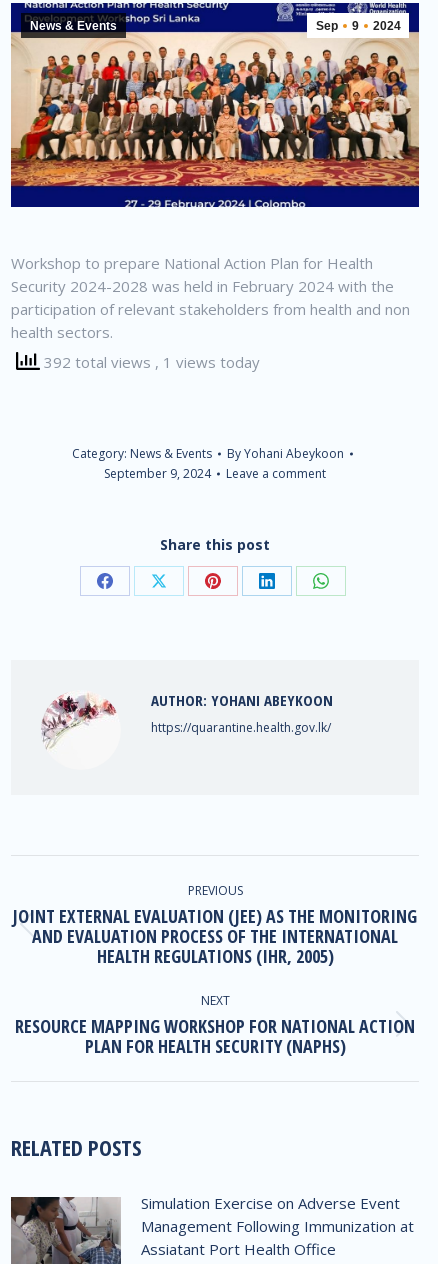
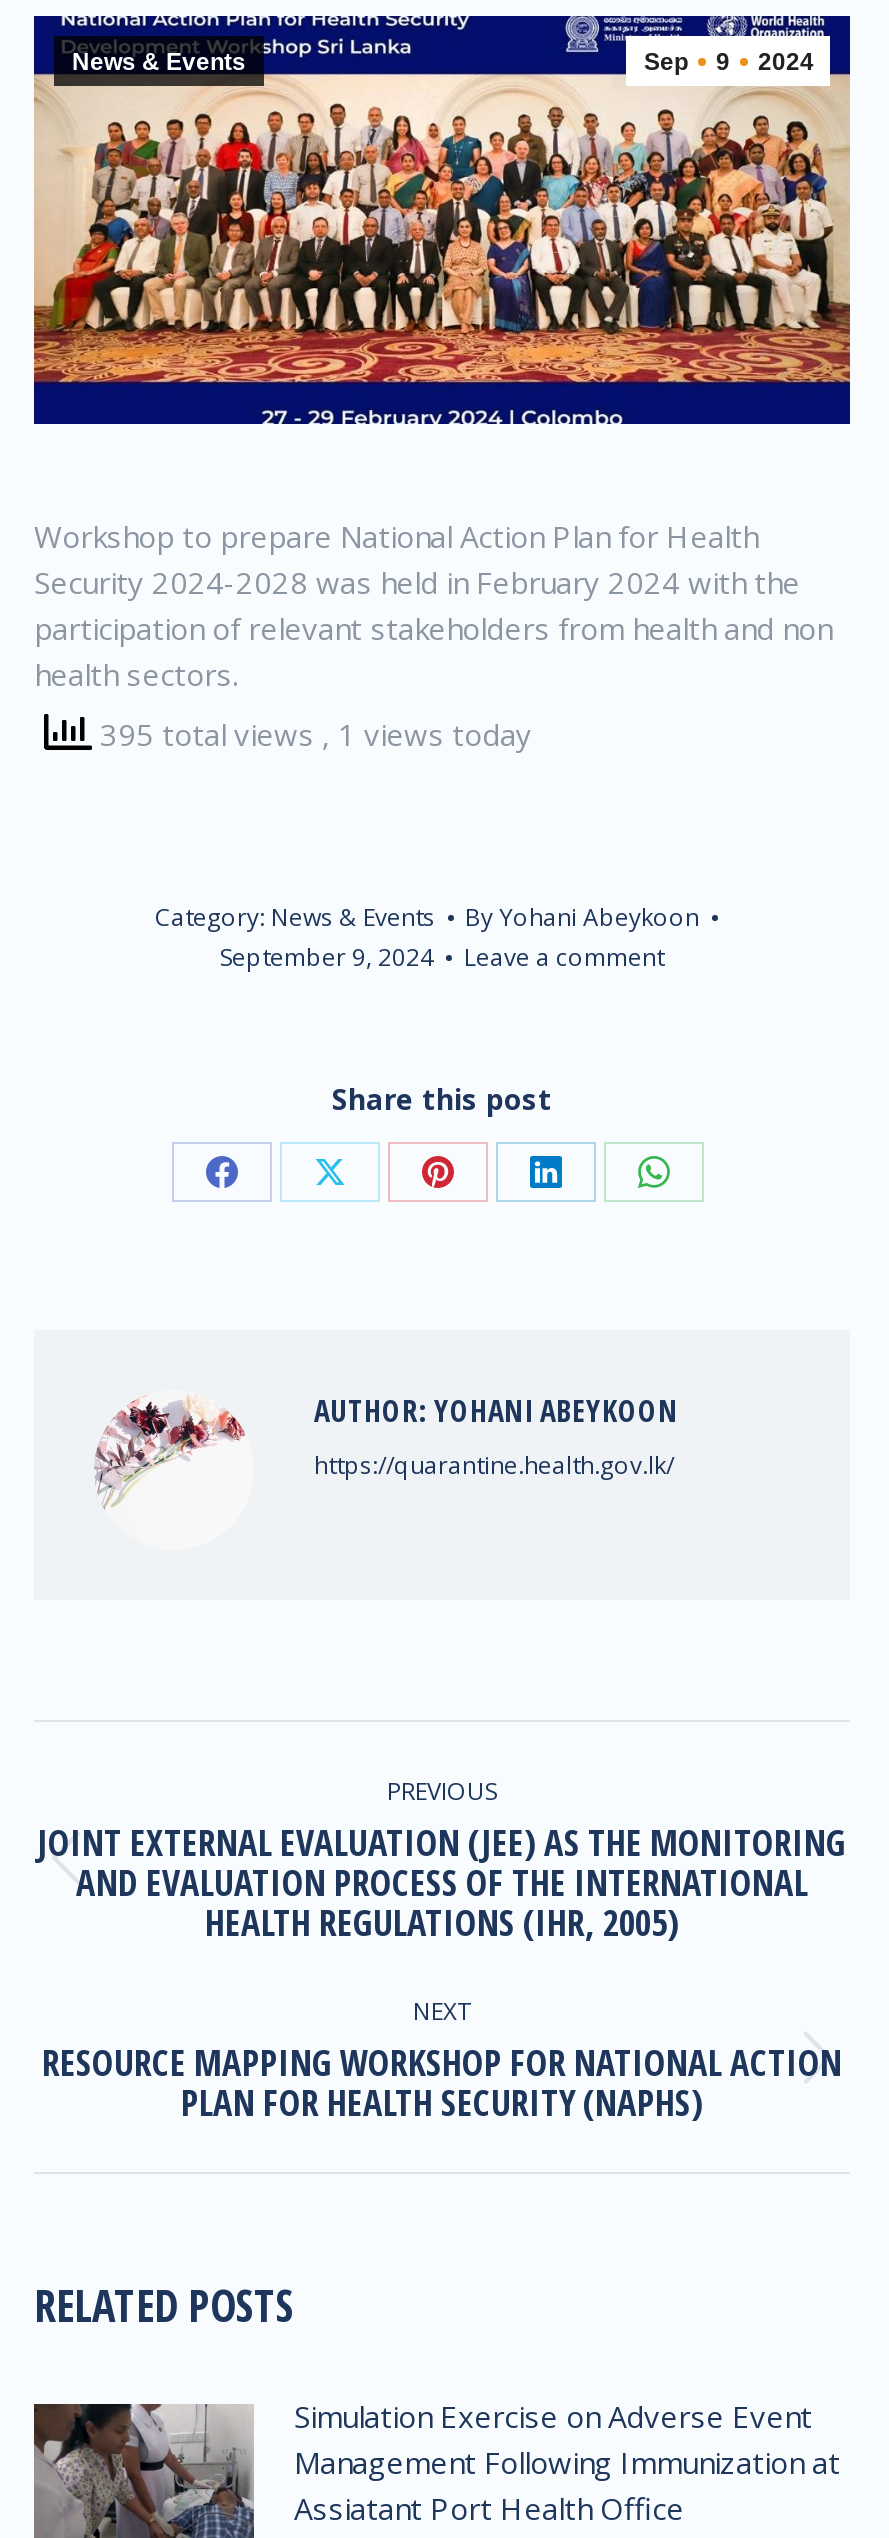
[40,352,260,372] 392 total views, 1 views today -> [92,715,532,755] 395 total views, 1 views today

